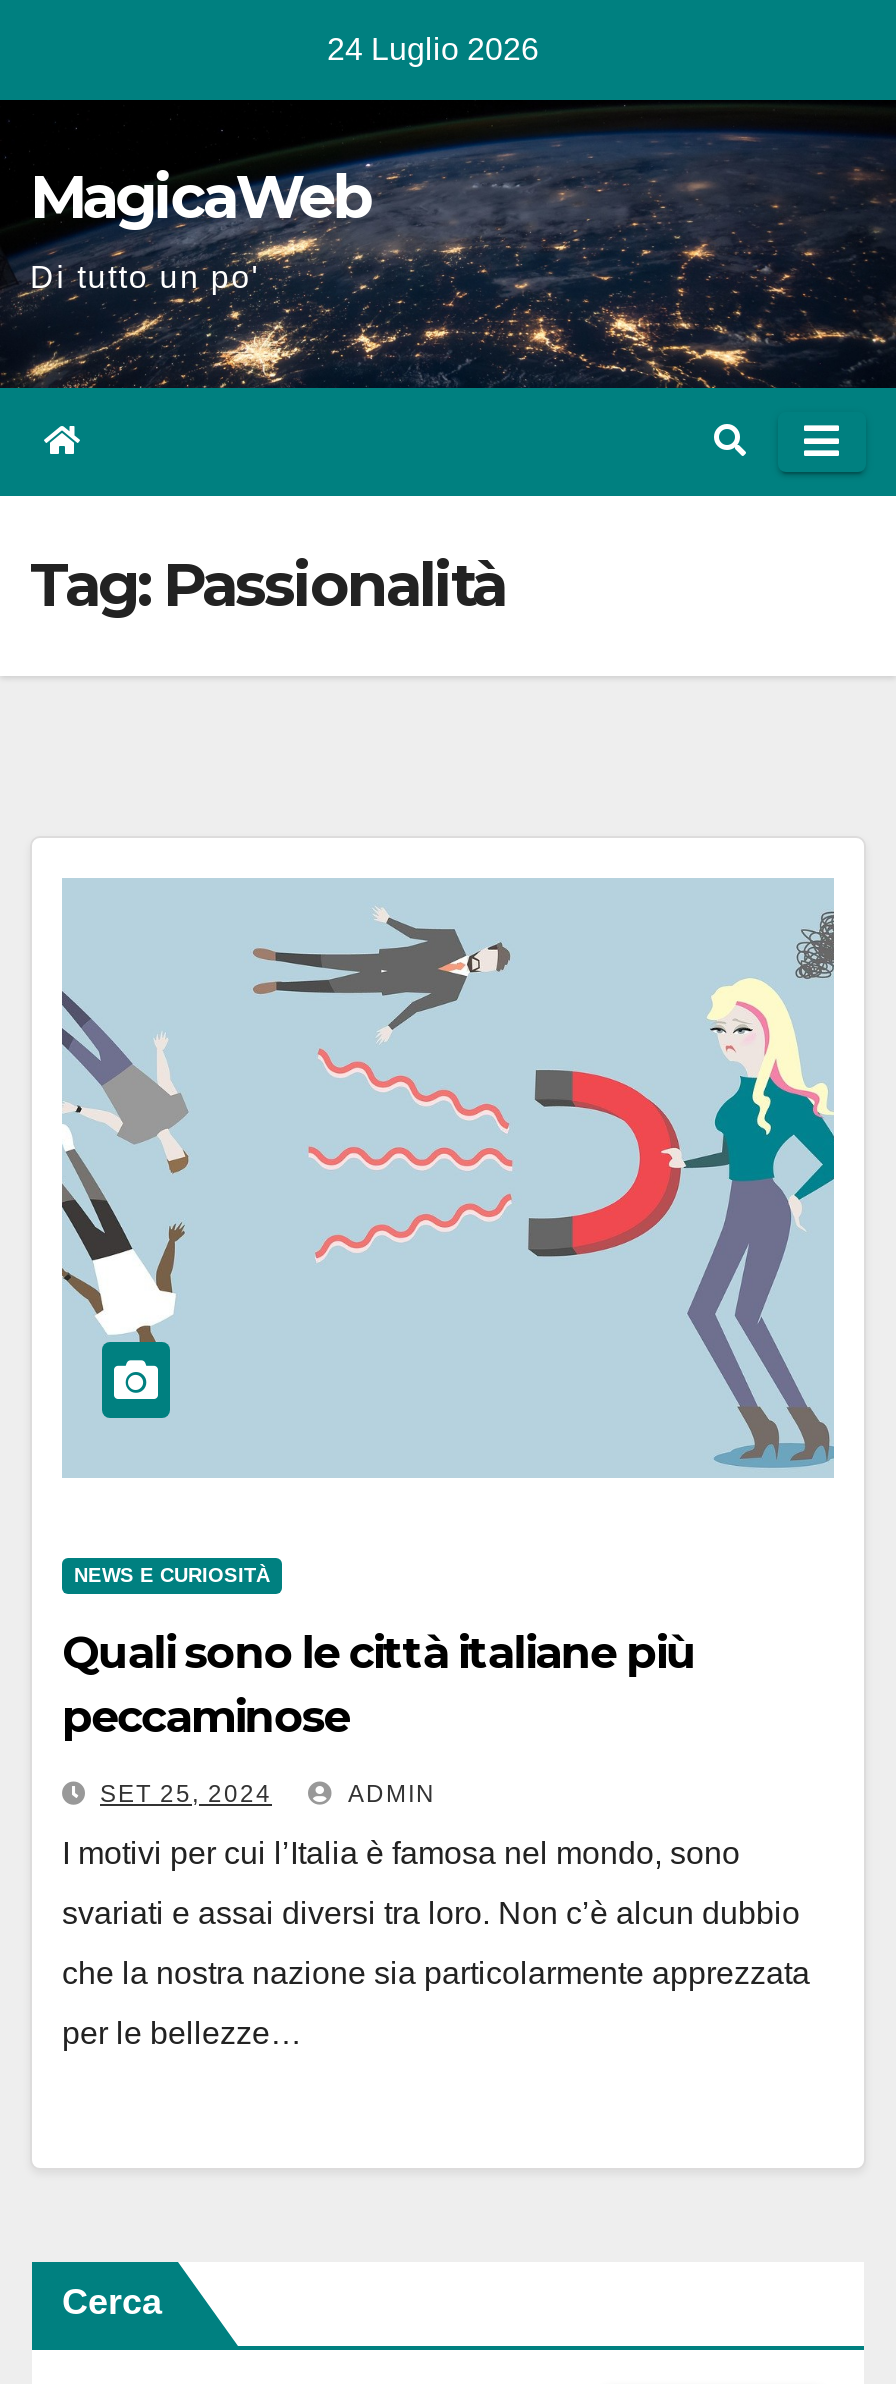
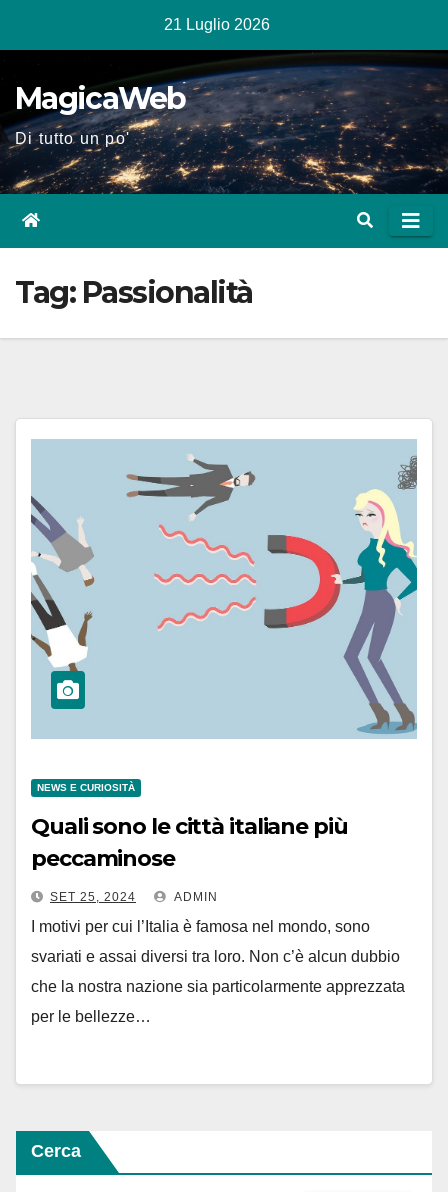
[327,32,539,66] 24 Luglio 2026 -> [163,16,269,33] 21 Luglio 2026

